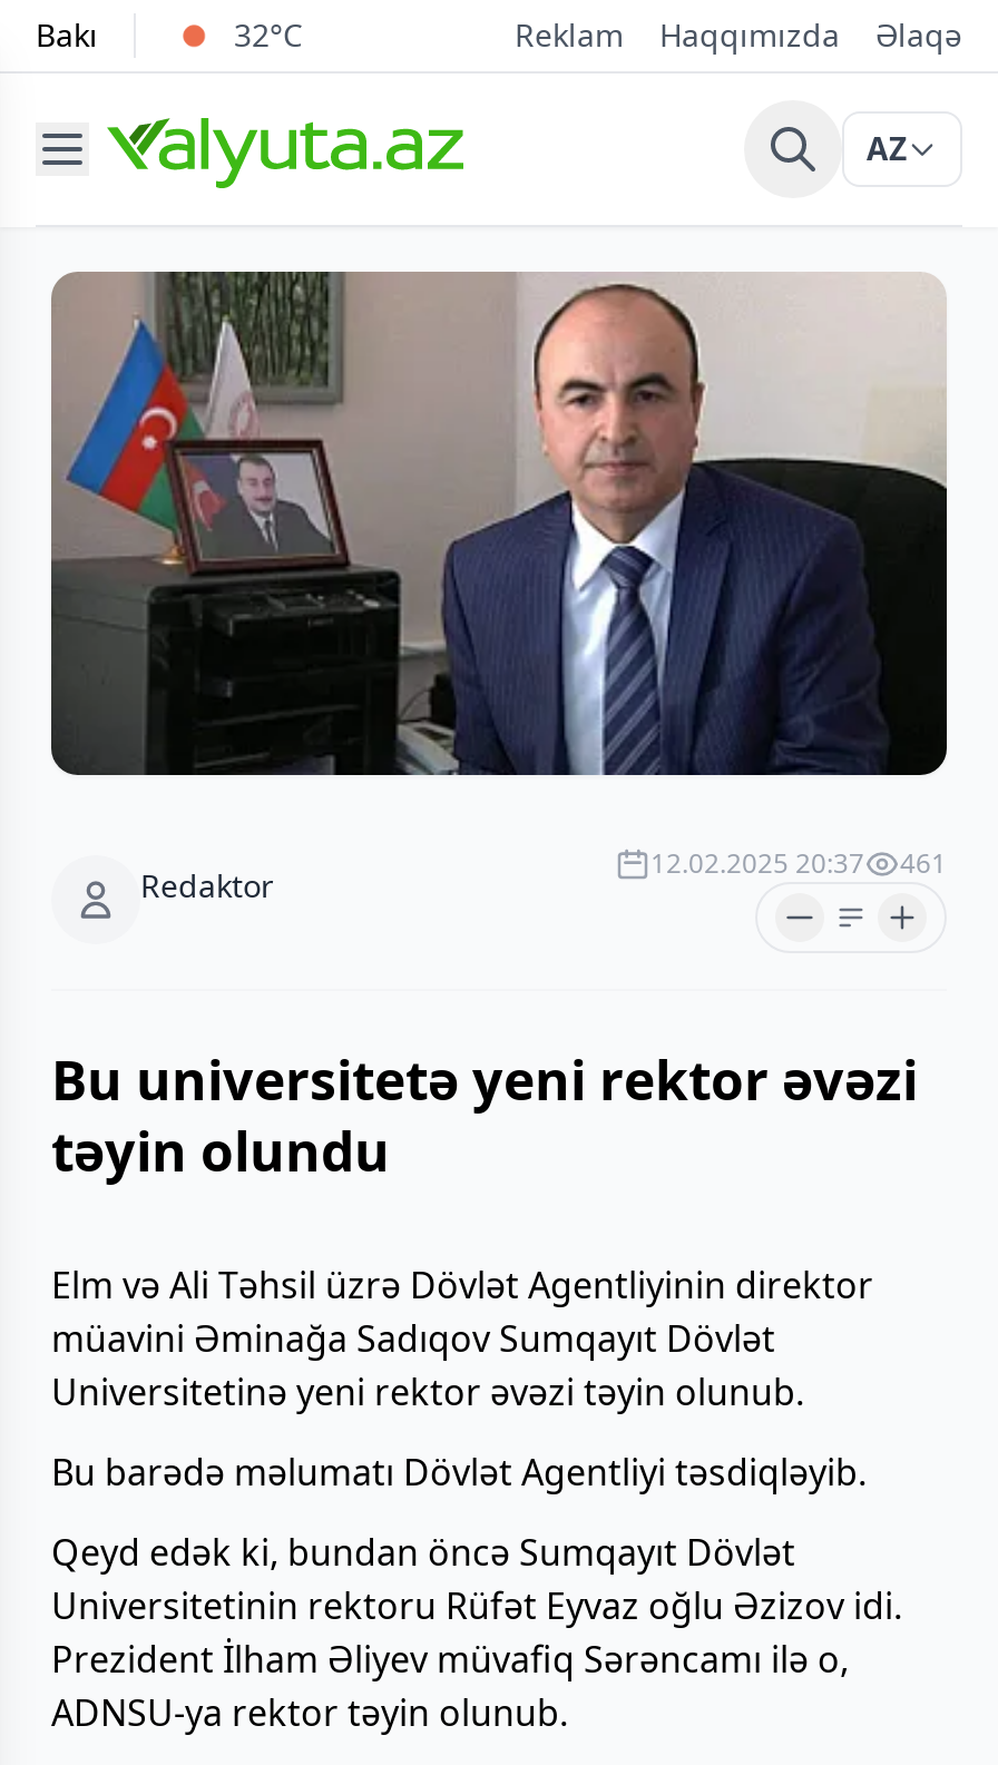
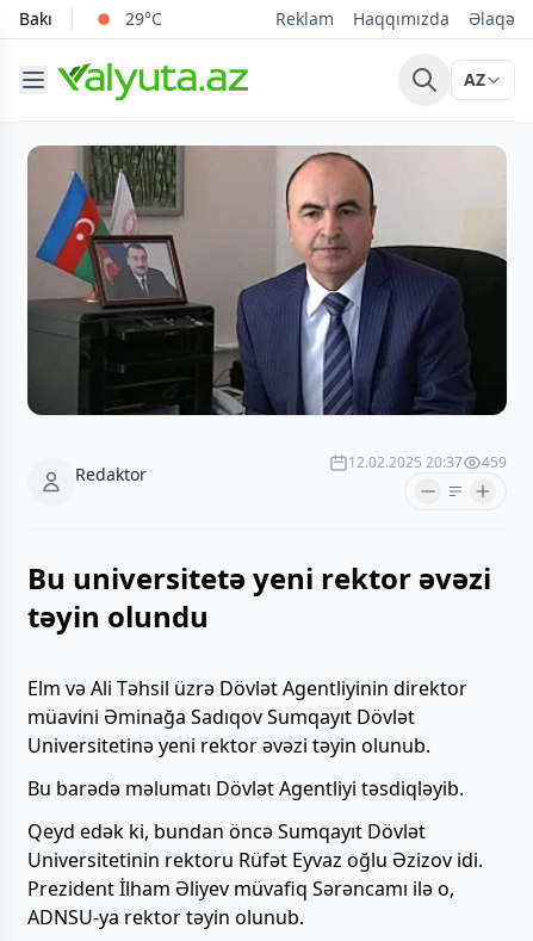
[234,13,303,56] 32°C -> [125,7,162,30] 29°C
[650,844,947,881] 12.02.2025 20:37 461 -> [348,452,507,472] 12.02.2025 20:37 459

